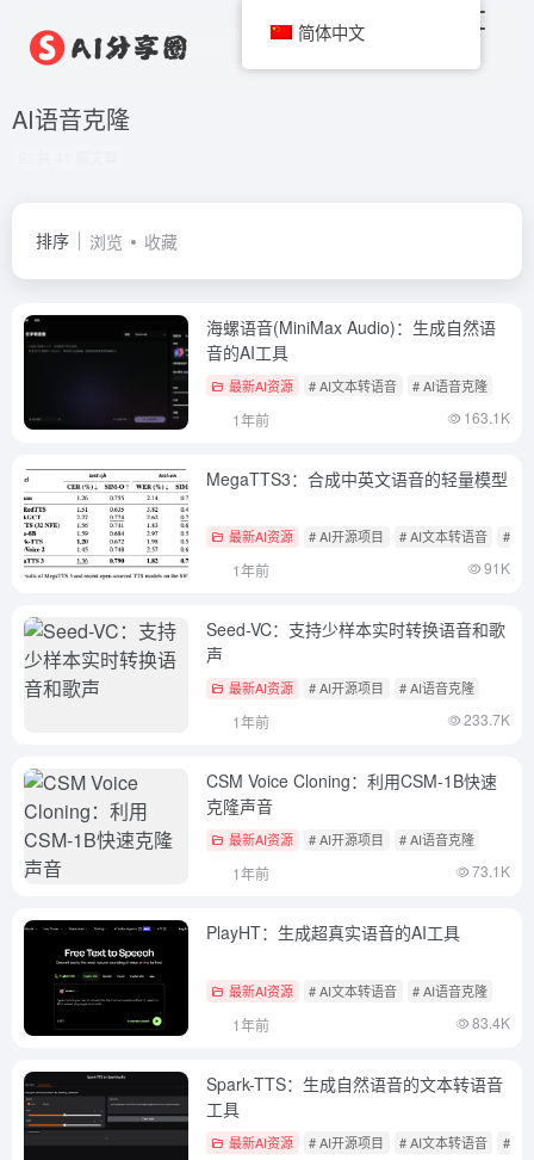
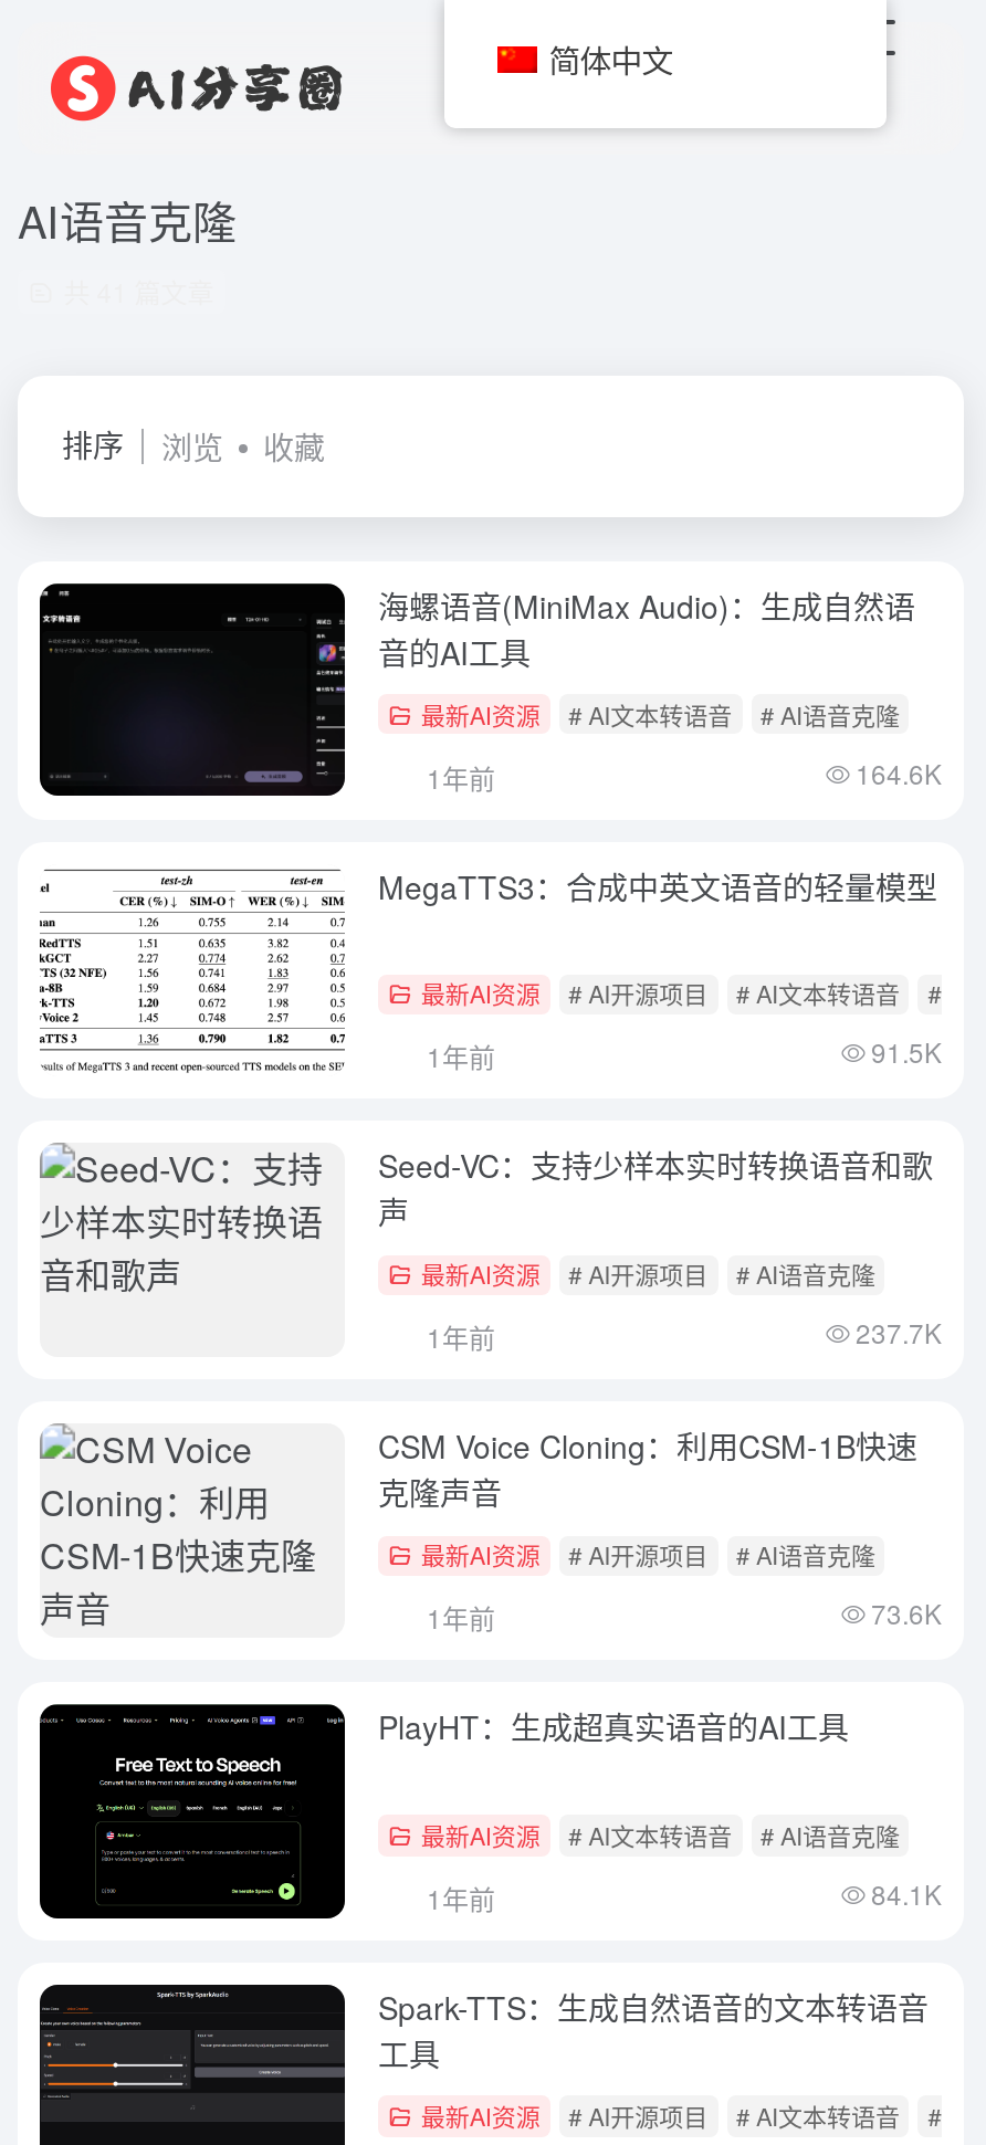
[464,407,510,427] 163.1K -> [856,753,942,791] 164.6K
[484,558,510,578] 91K -> [871,1033,942,1071] 91.5K
[464,709,510,730] 233.7K -> [856,1314,942,1351] 237.7K
[472,861,510,881] 73.1K -> [871,1594,942,1632] 73.6K
[472,1012,510,1032] 83.4K -> [871,1874,942,1912] 84.1K

